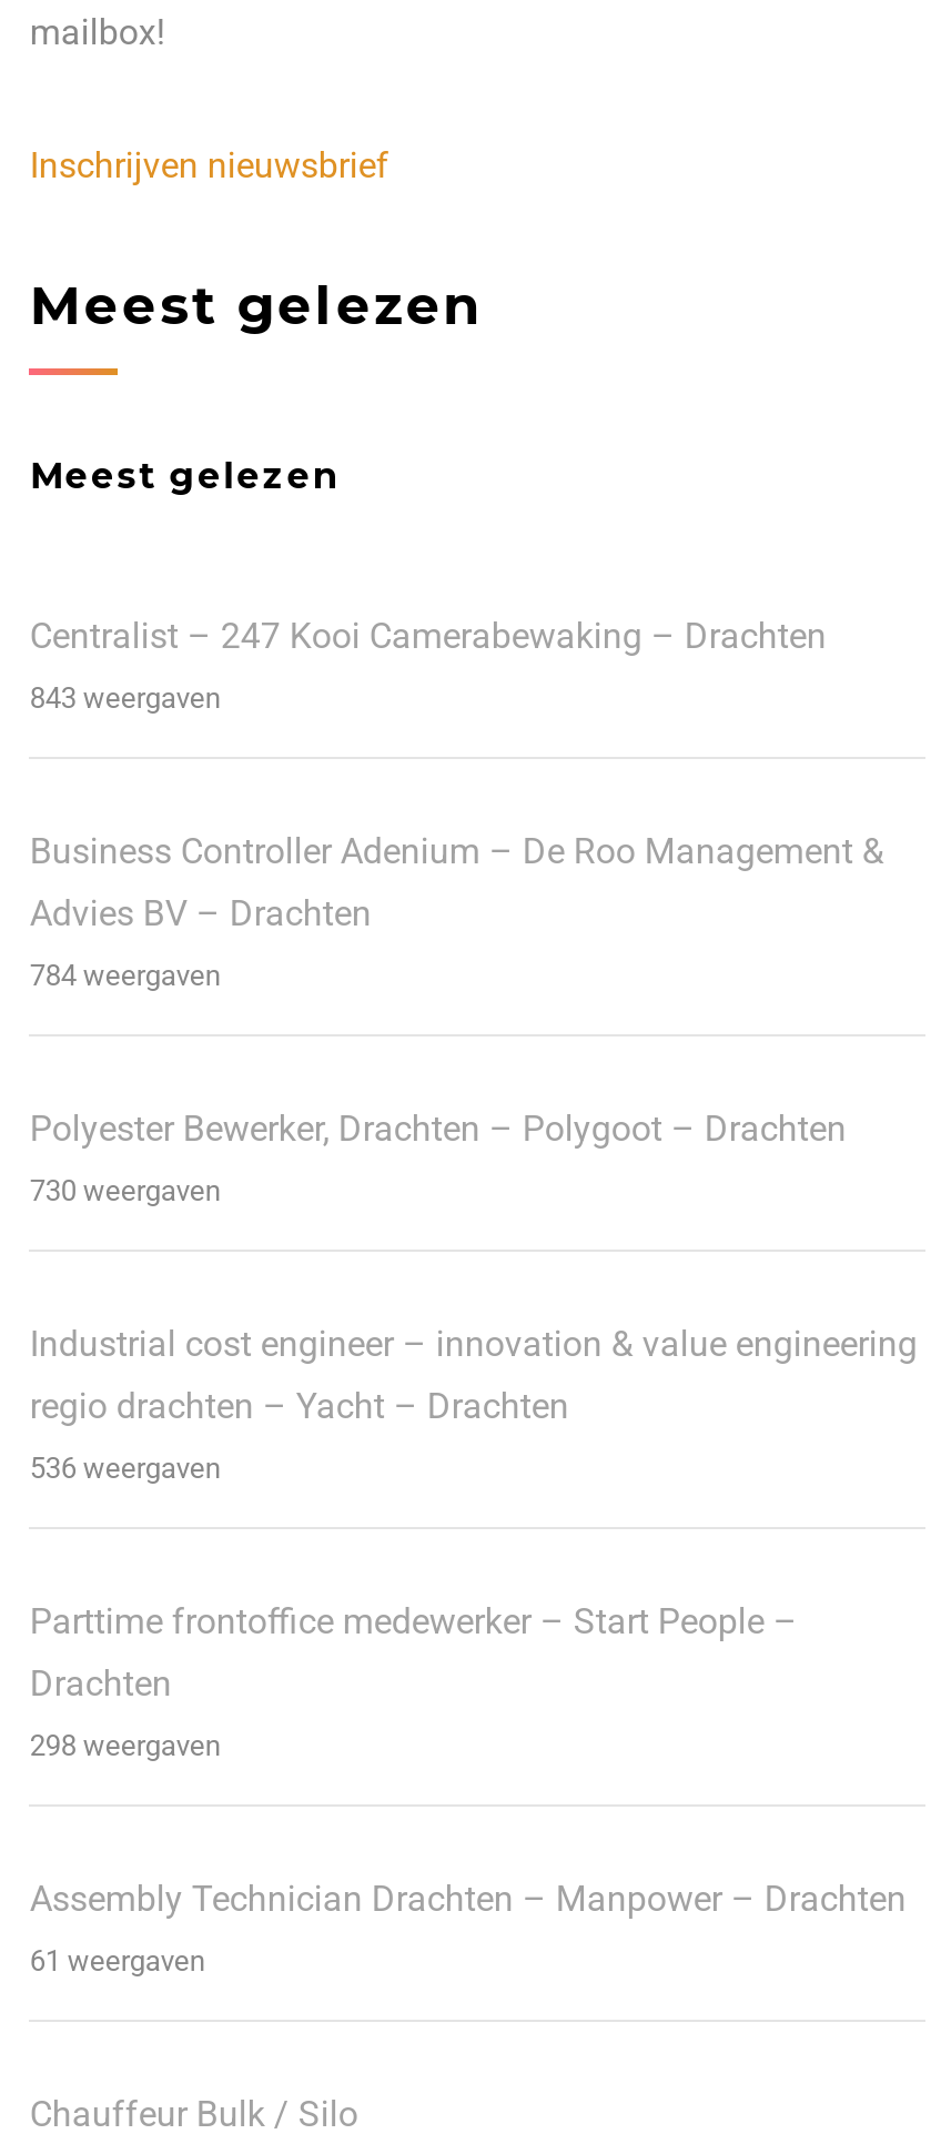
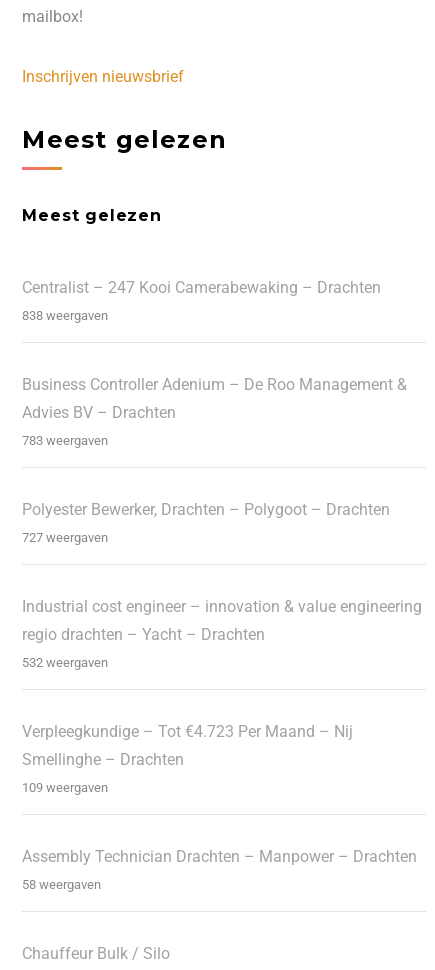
[30,680,221,713] 843 weergaven -> [22,308,108,323] 838 weergaven
[30,957,221,991] 784 weergaven -> [22,433,108,448] 783 weergaven
[30,1173,221,1206] 730 weergaven -> [22,530,108,545] 727 weergaven
[30,1450,221,1483] 536 weergaven -> [22,655,108,670] 532 weergaven
[30,1599,798,1641] Parttime frontoffice medewerker – Start People – -> [22,722,353,741] Verpleegkundige – Tot €4.723 Per Maand – Nij
[30,1661,172,1703] Drachten -> [22,750,184,769] Smellinghe – Drachten
[30,1728,221,1761] 298 weergaven -> [22,780,108,795] 109 weergaven
[30,1943,205,1976] 61 weergaven -> [22,877,101,892] 58 weergaven

